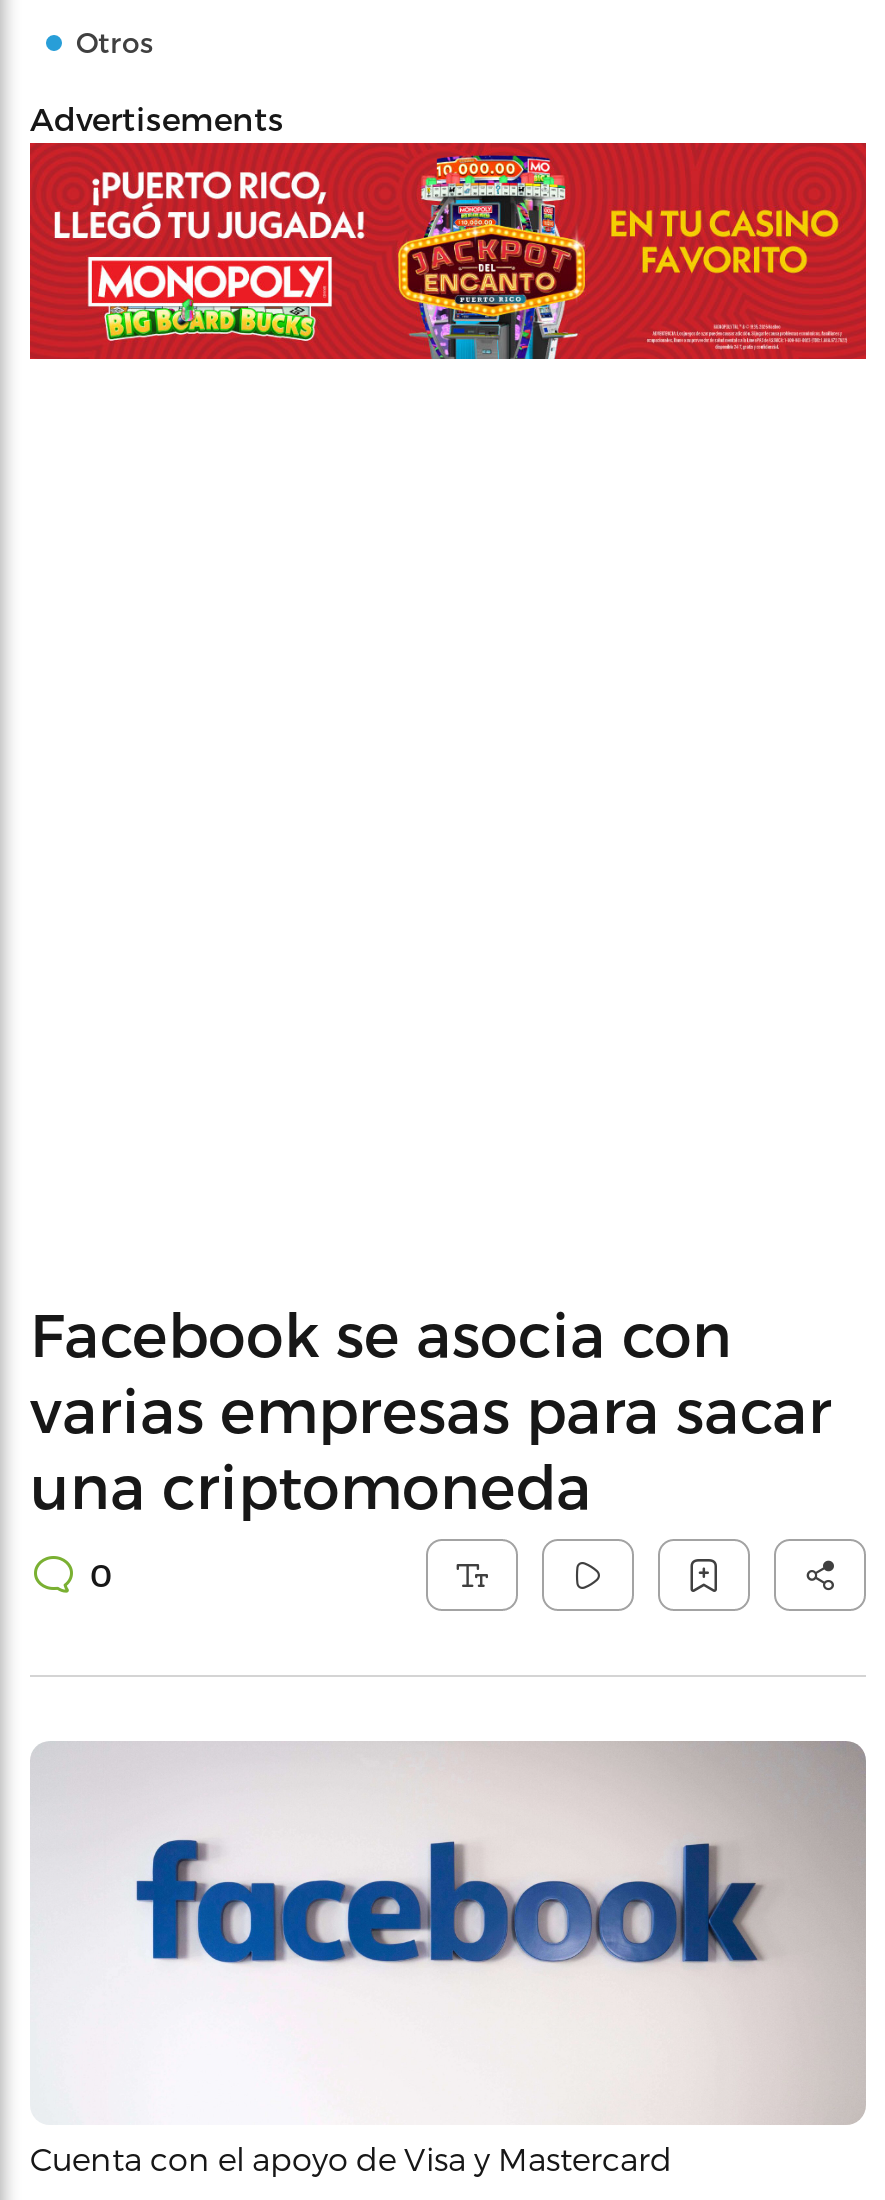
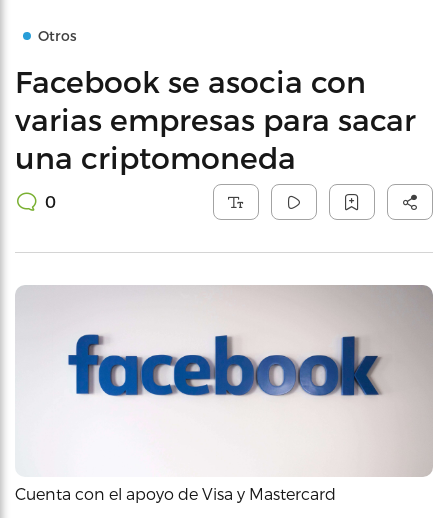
[30,99,284,137] Advertisements -> none
[28,141,868,361] [image] -> none

